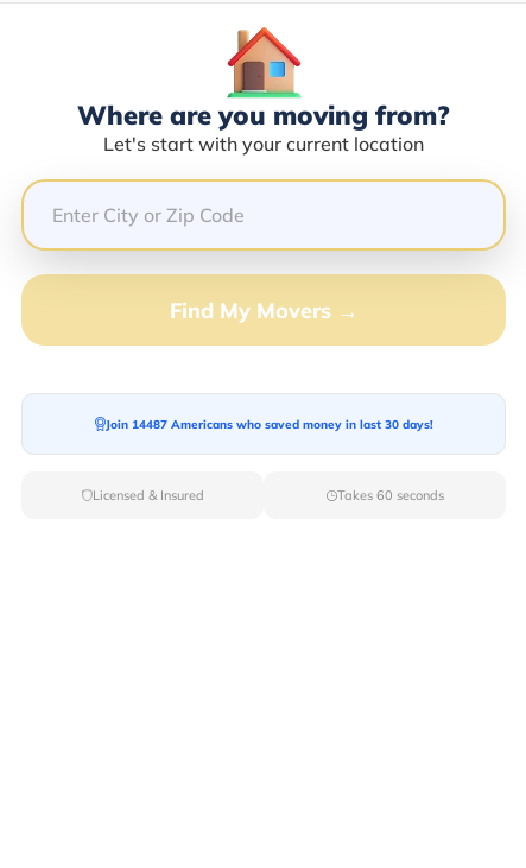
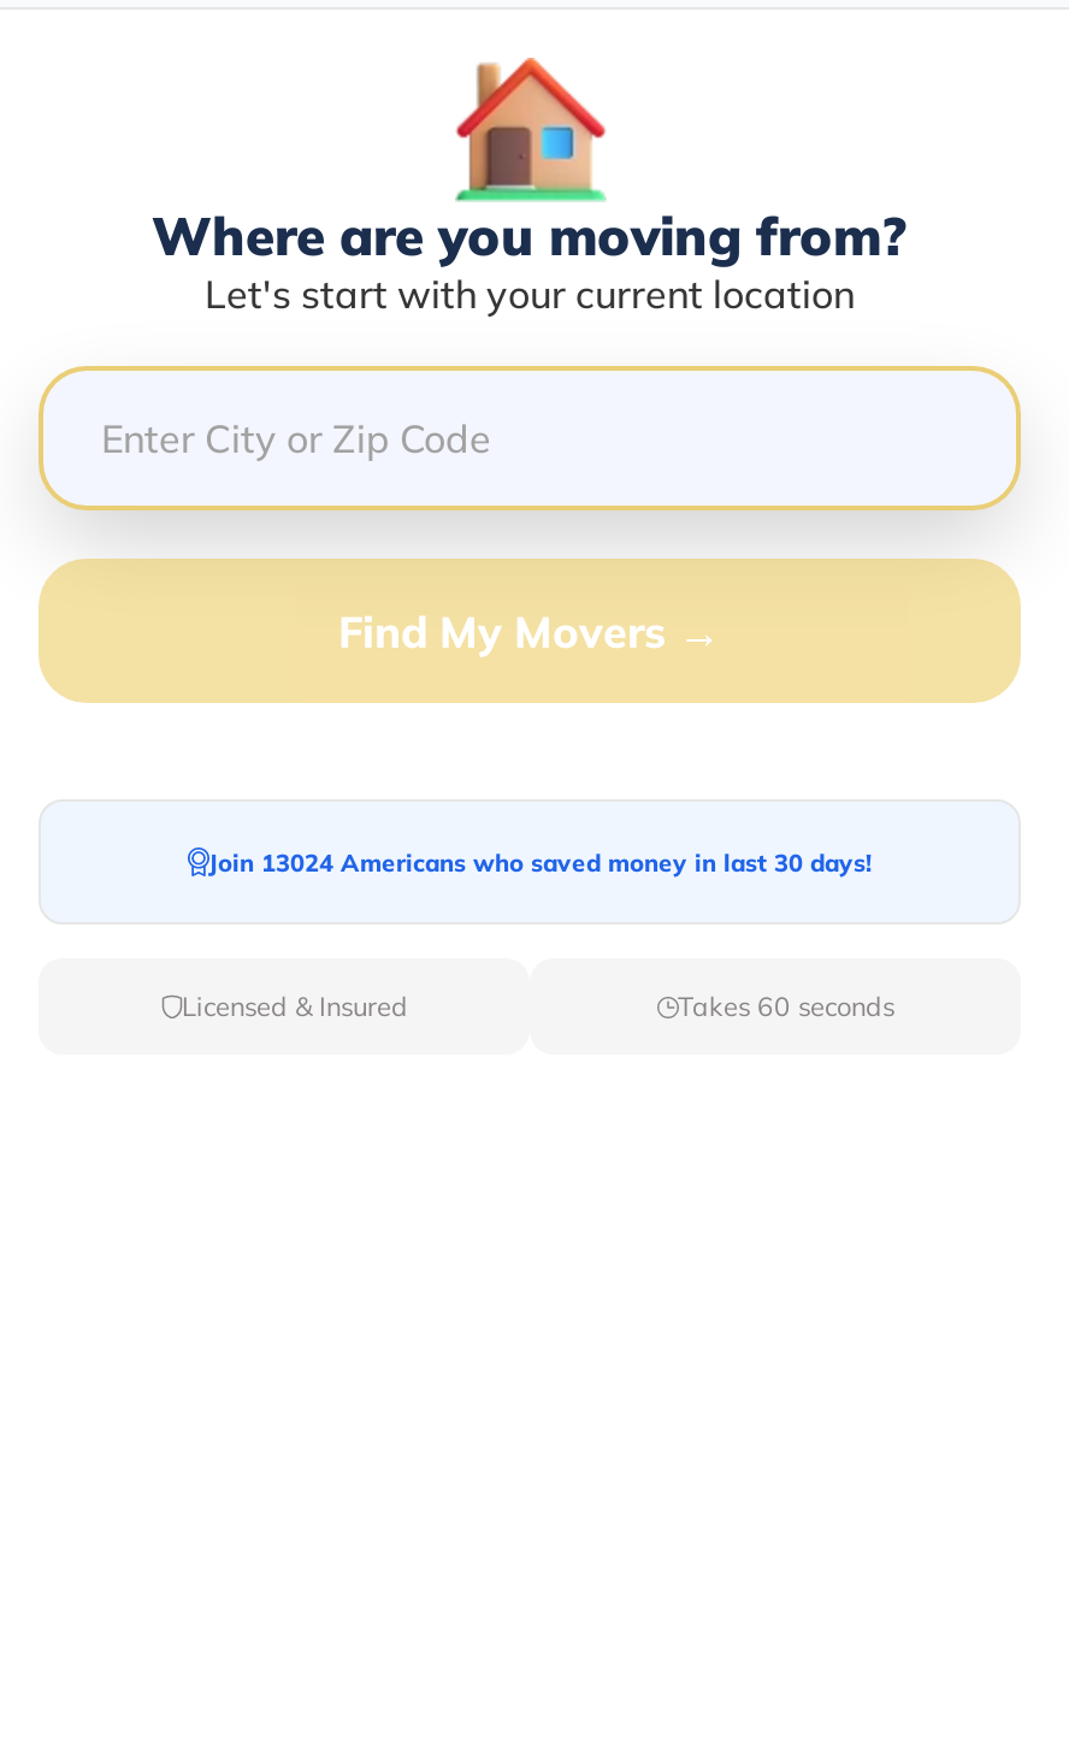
[105,416,433,432] Join 14487 Americans who saved money in last 30 days! -> [208,846,873,878] Join 13024 Americans who saved money in last 30 days!

